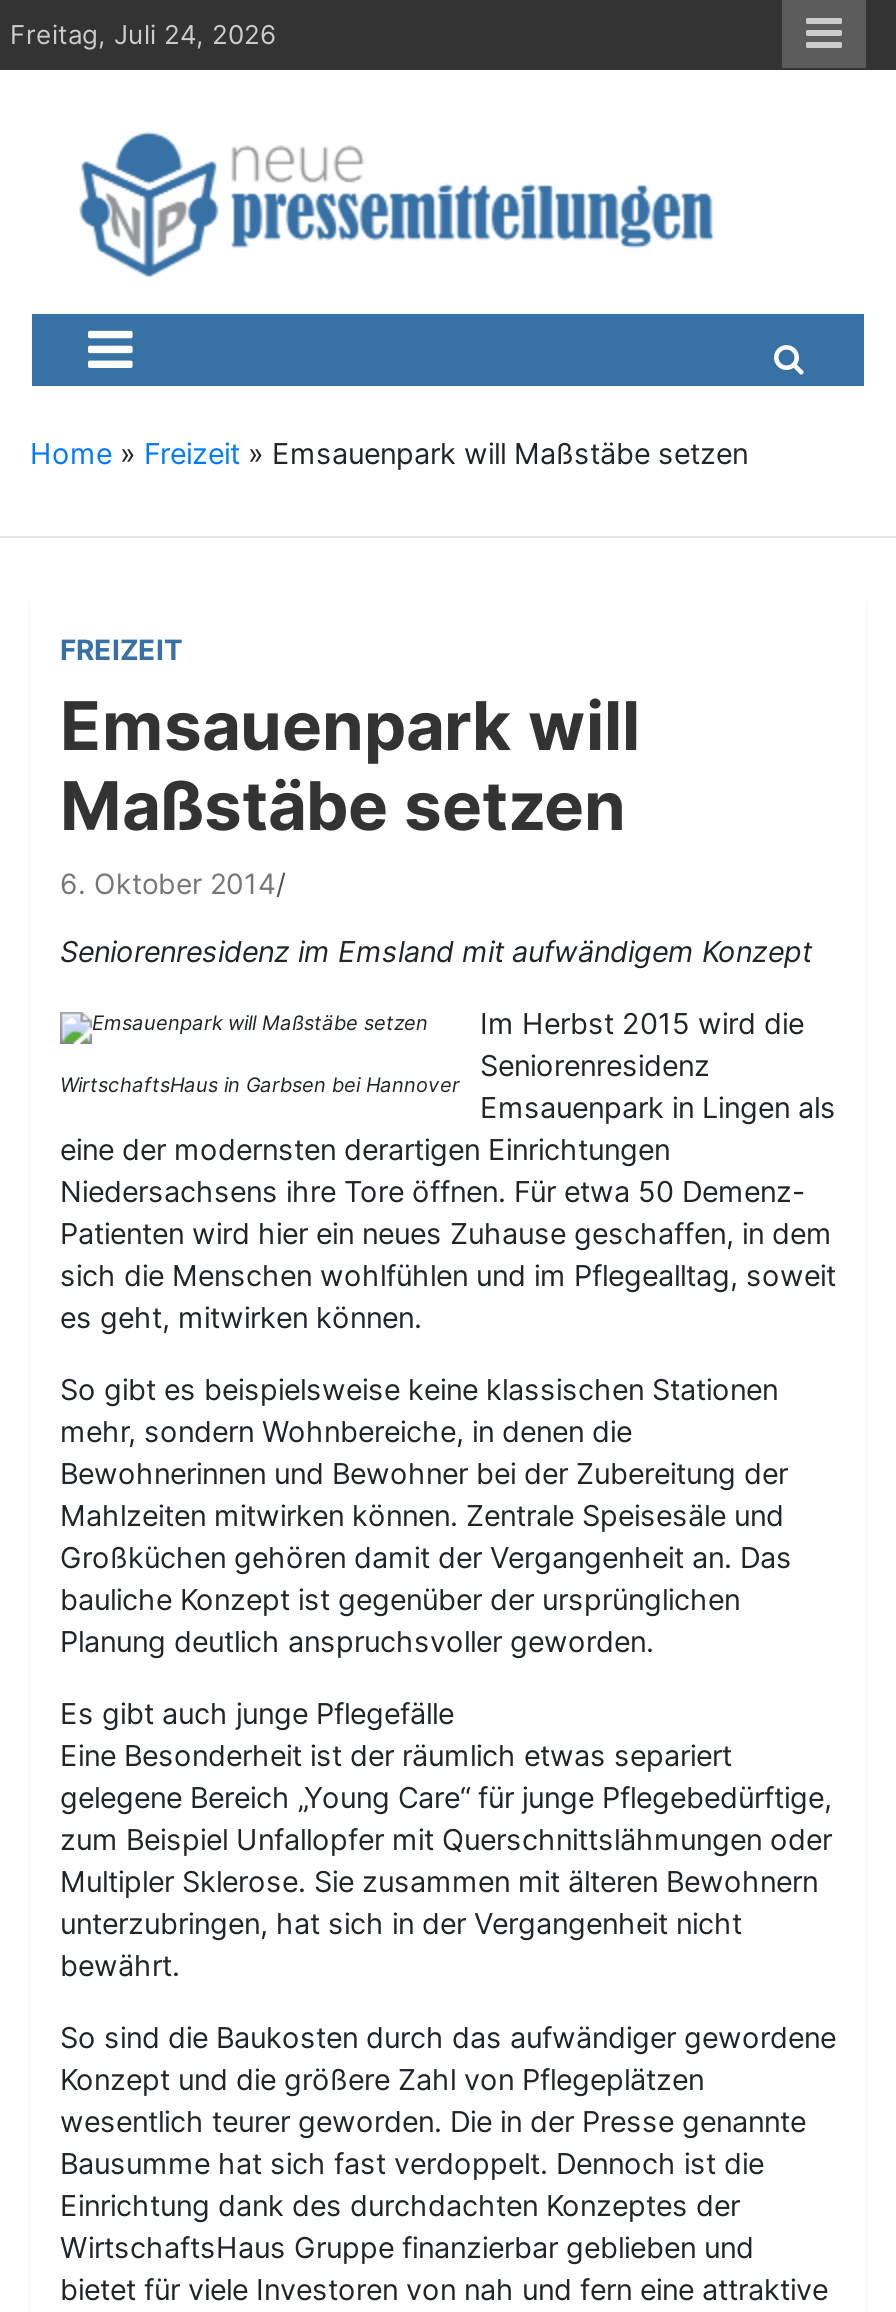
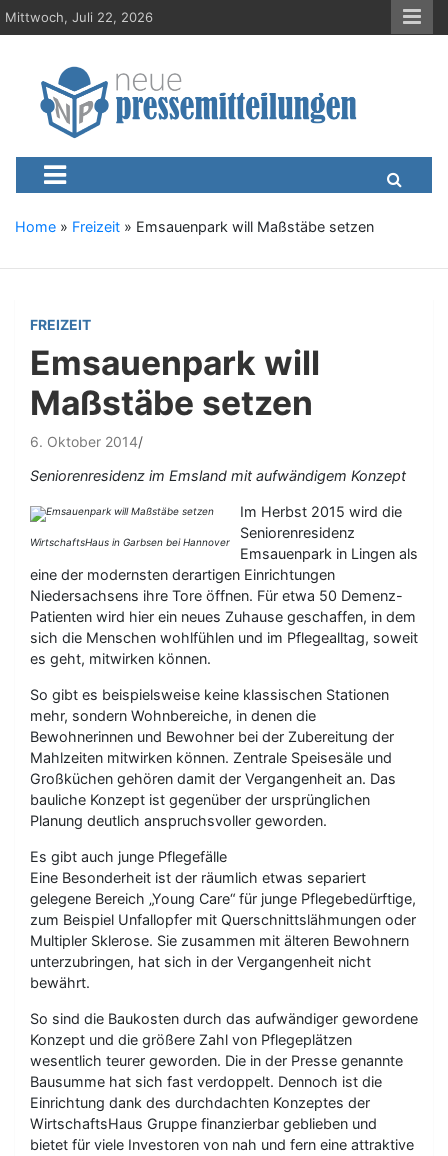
[10,18,276,50] Freitag, Juli 24, 2026 -> [5,9,153,25] Mittwoch, Juli 22, 2026

